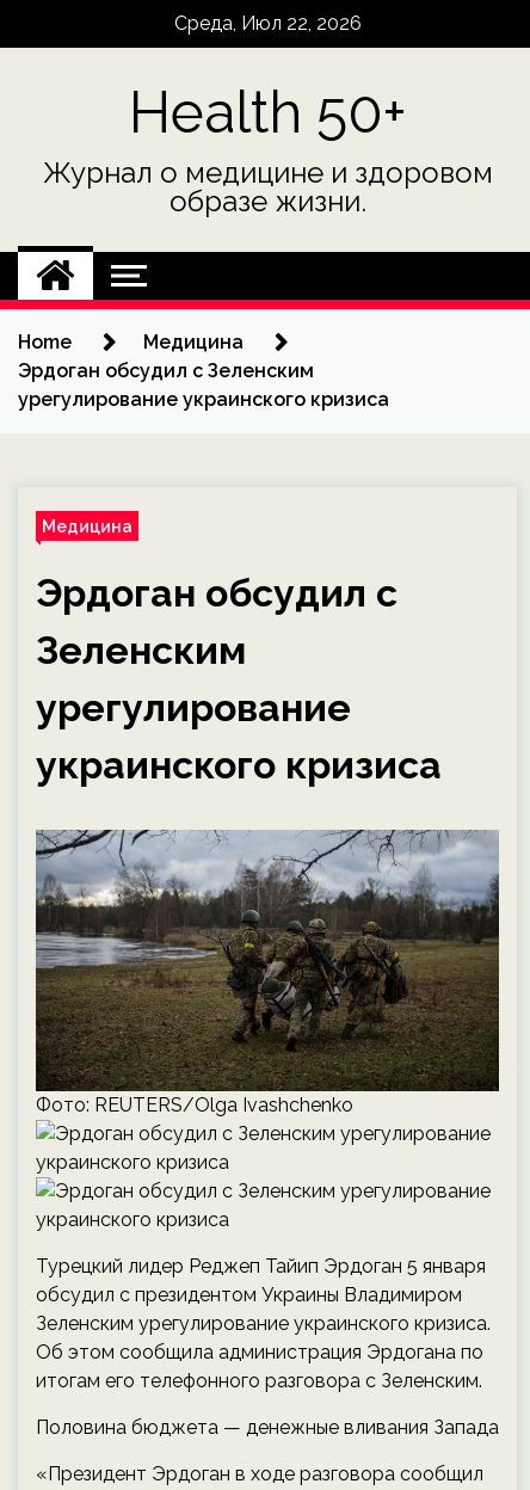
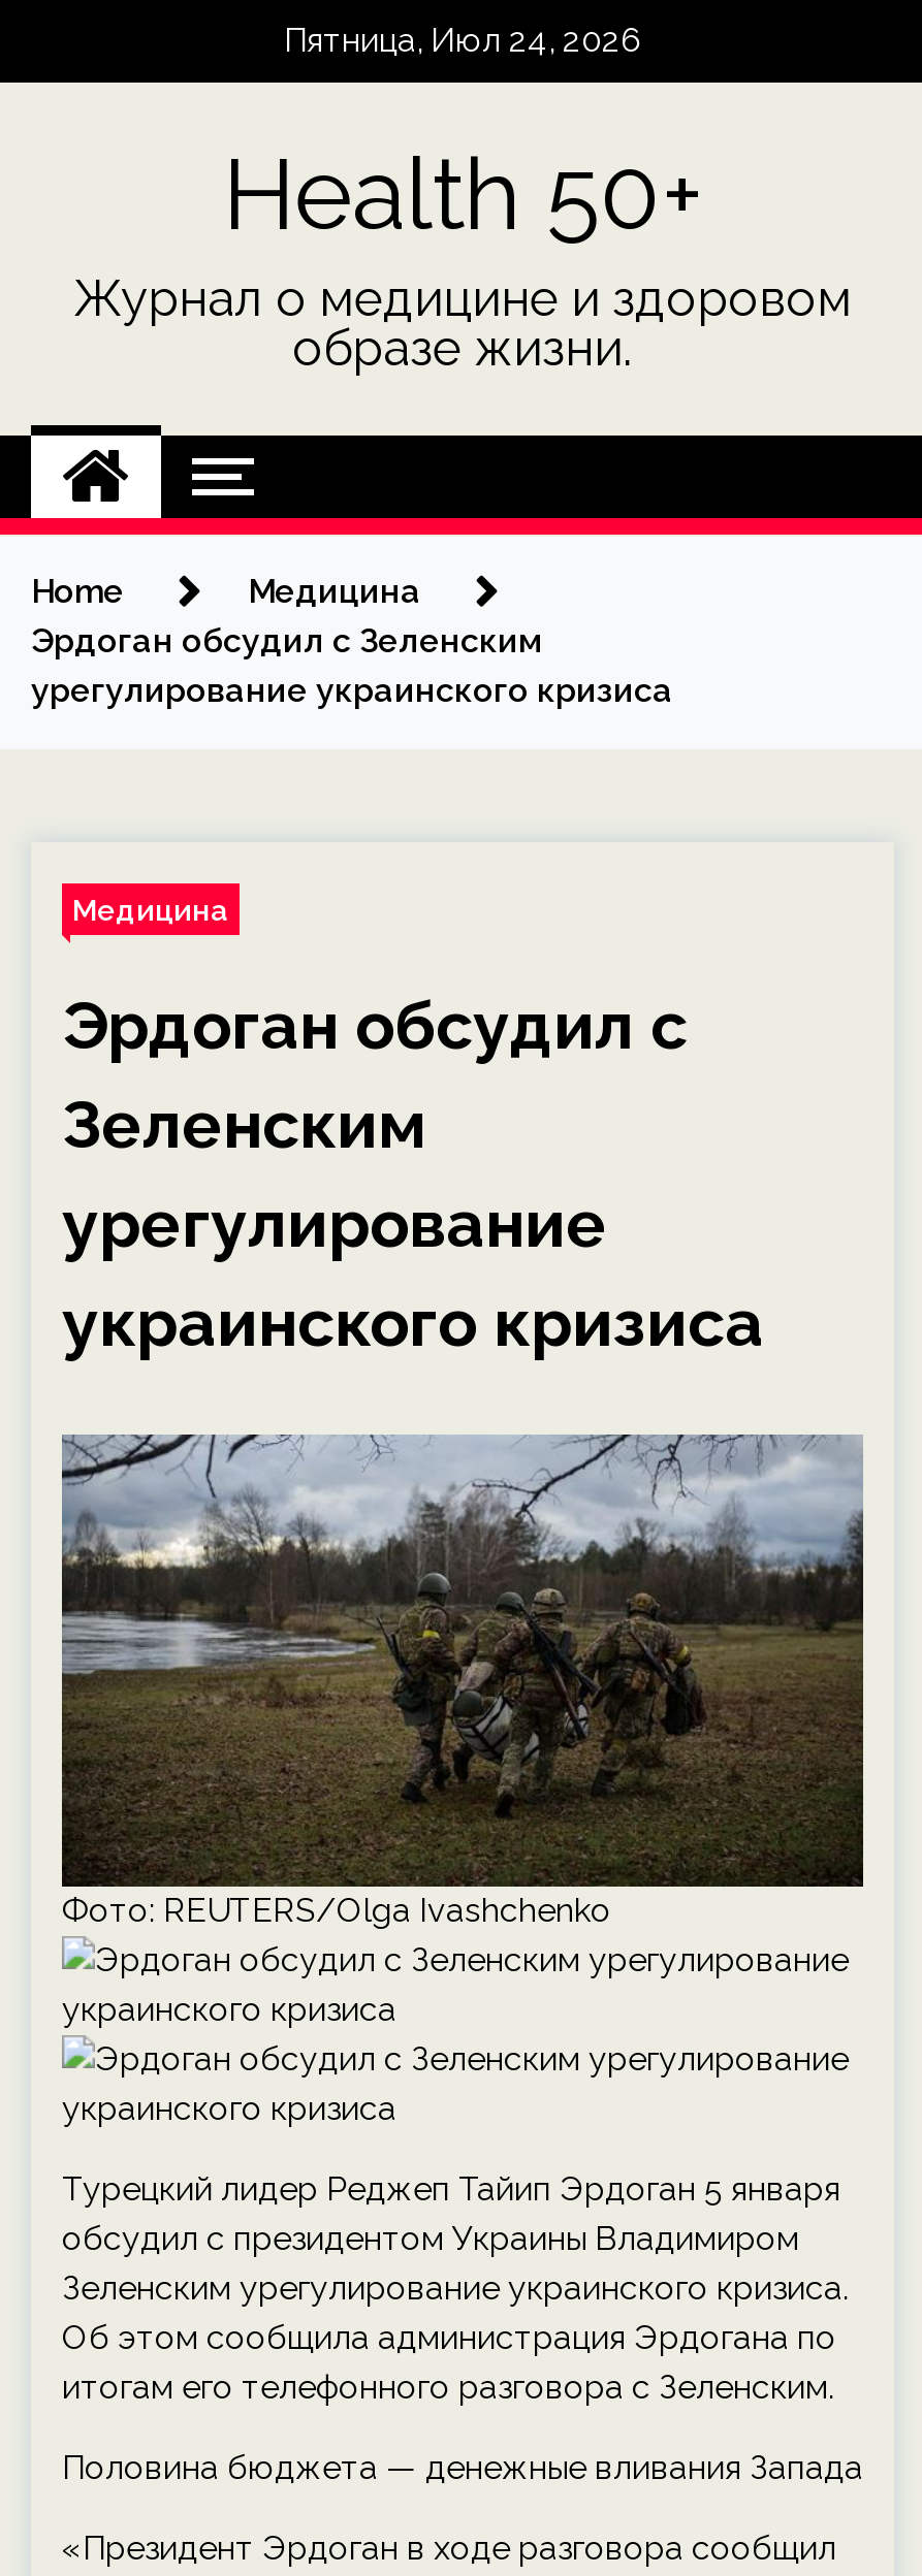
[174,12,361,35] Среда, Июл 22, 2026 -> [284,21,641,60] Пятница, Июл 24, 2026

